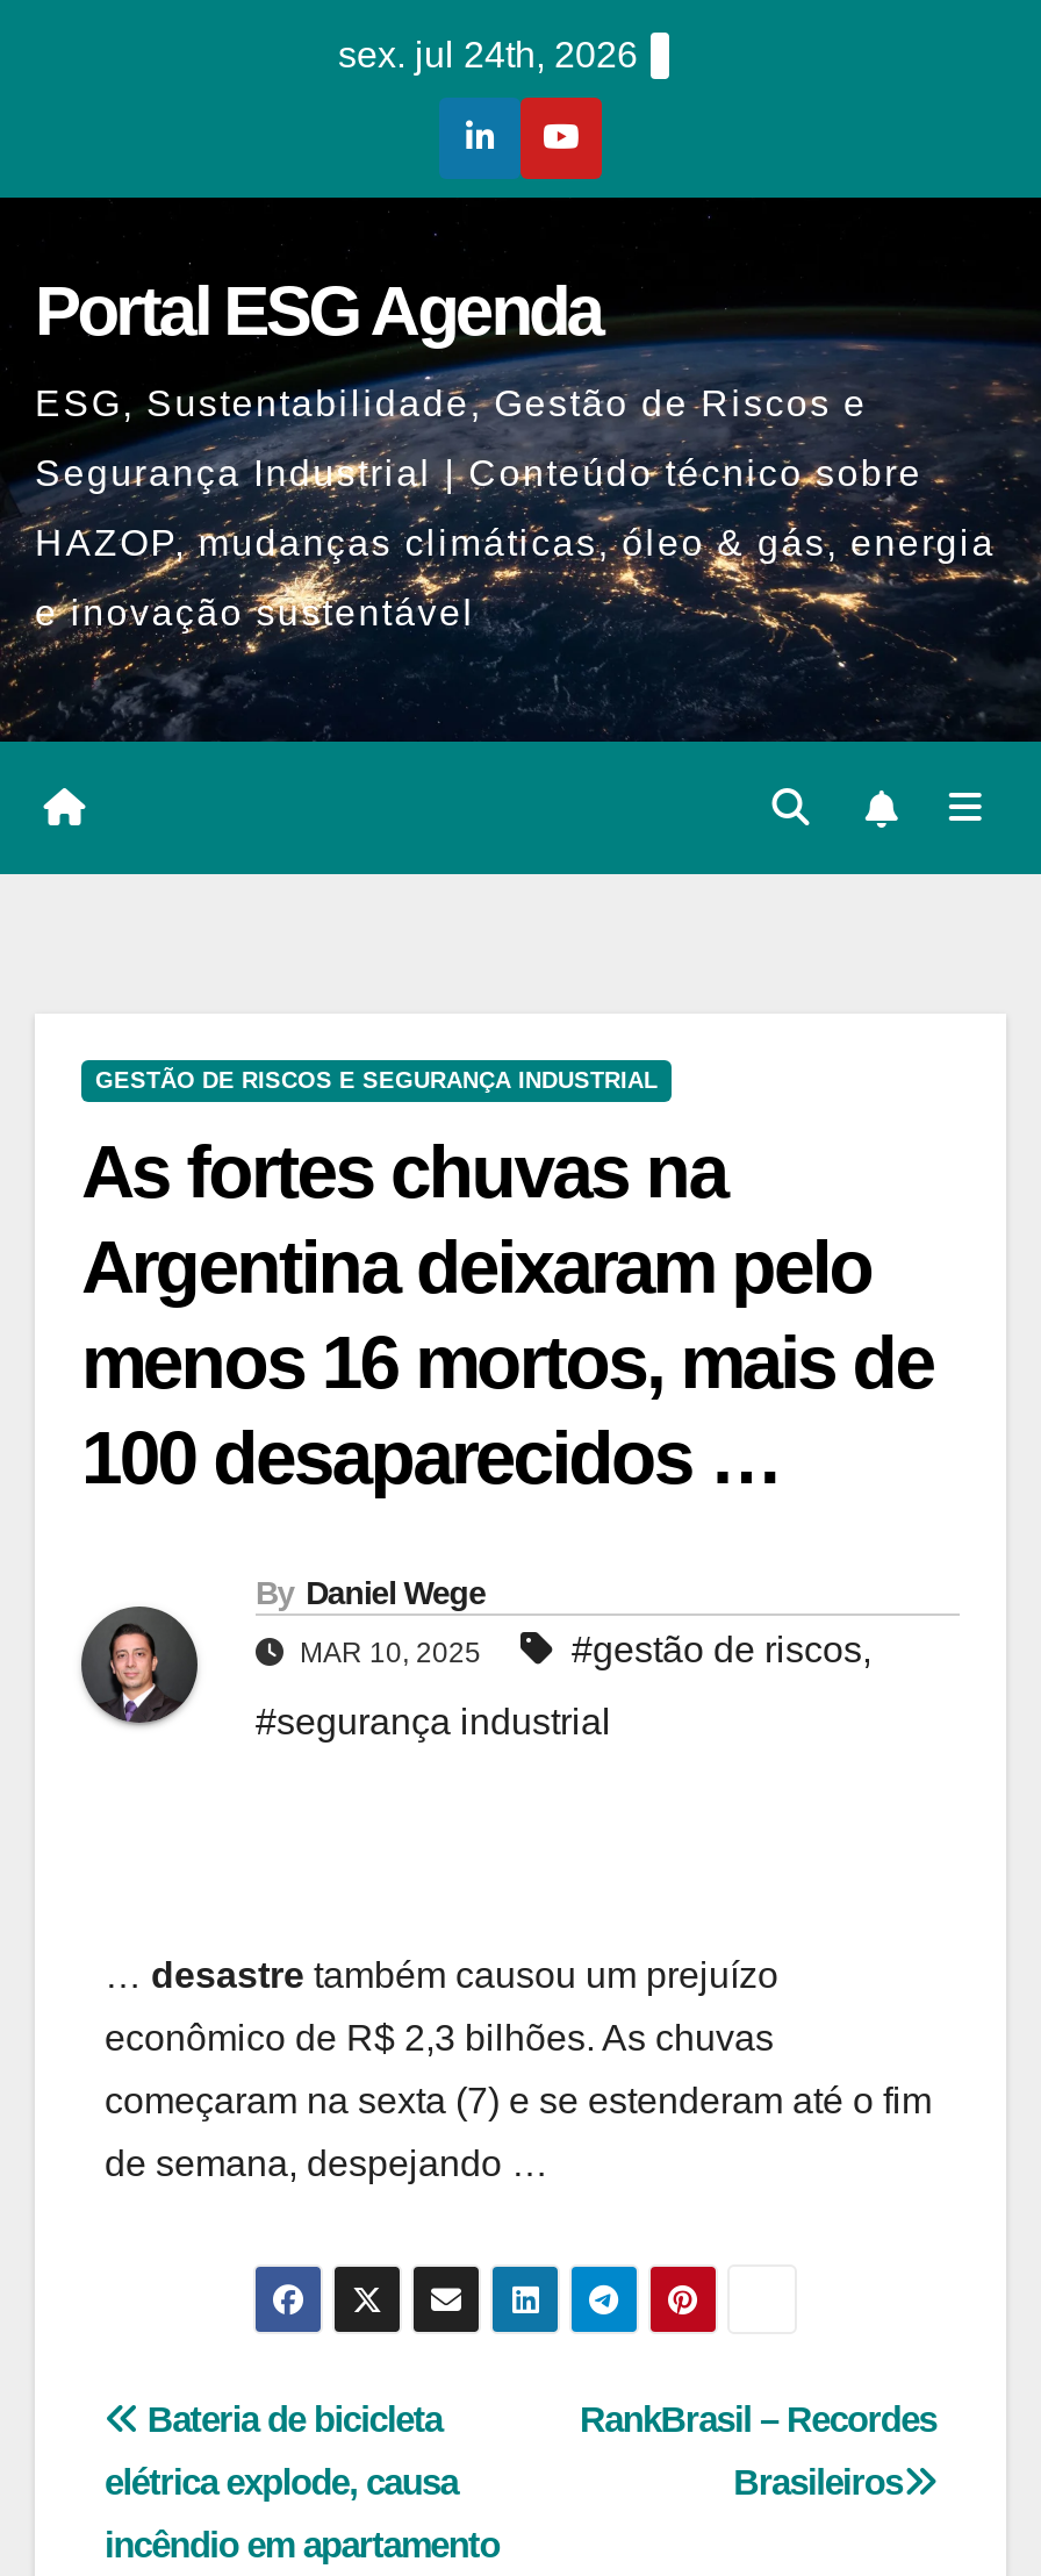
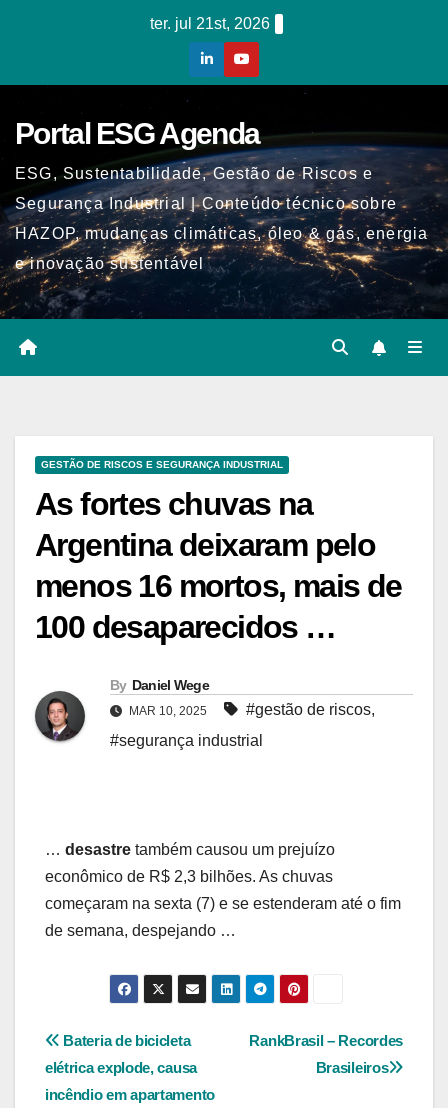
[338,35,638,74] sex. jul 24th, 2026 -> [150,15,270,32] ter. jul 21st, 2026

